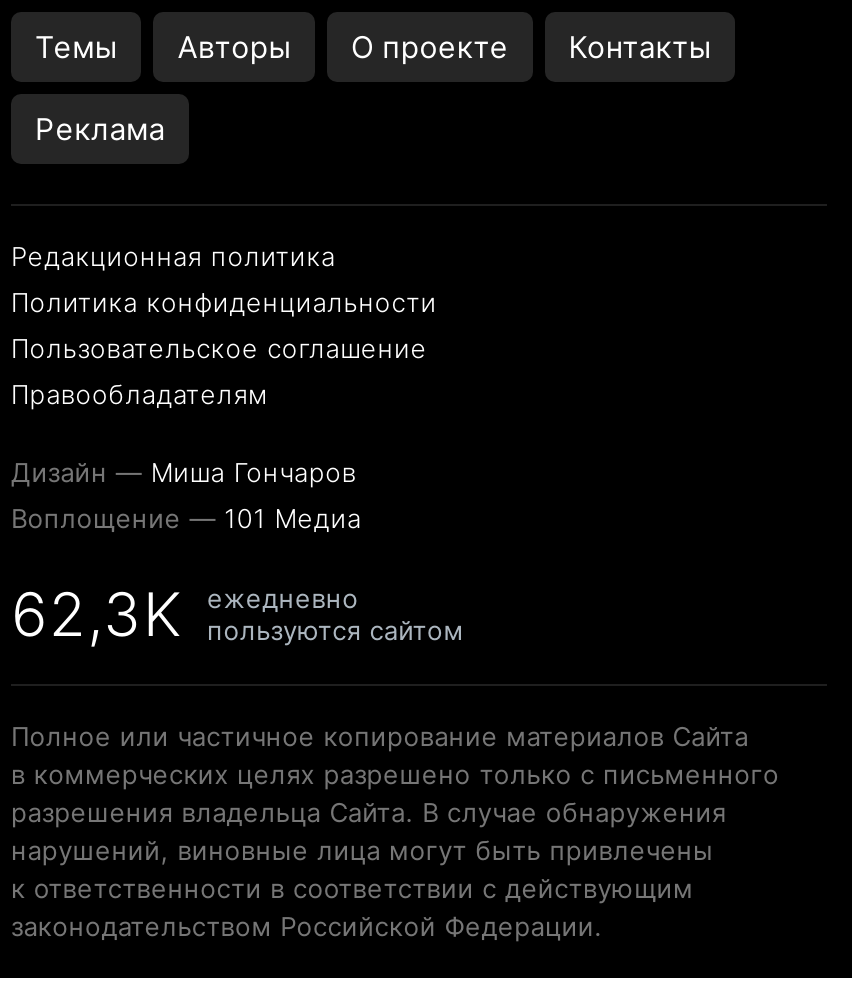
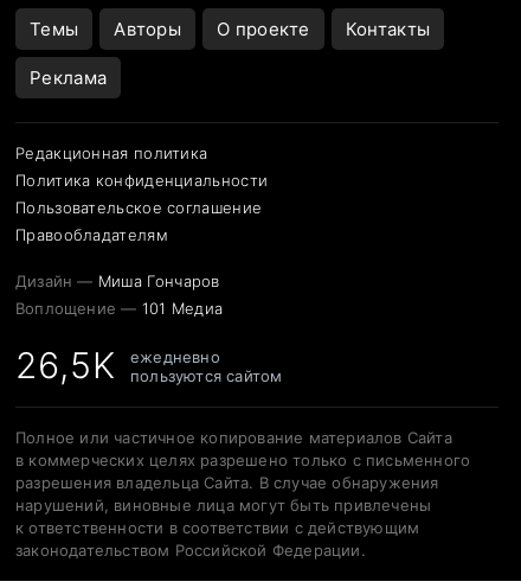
[11,578,464,650] 62,3K ежедневно пользуются сайтом -> [15,344,282,387] 26,5K ежедневно пользуются сайтом

